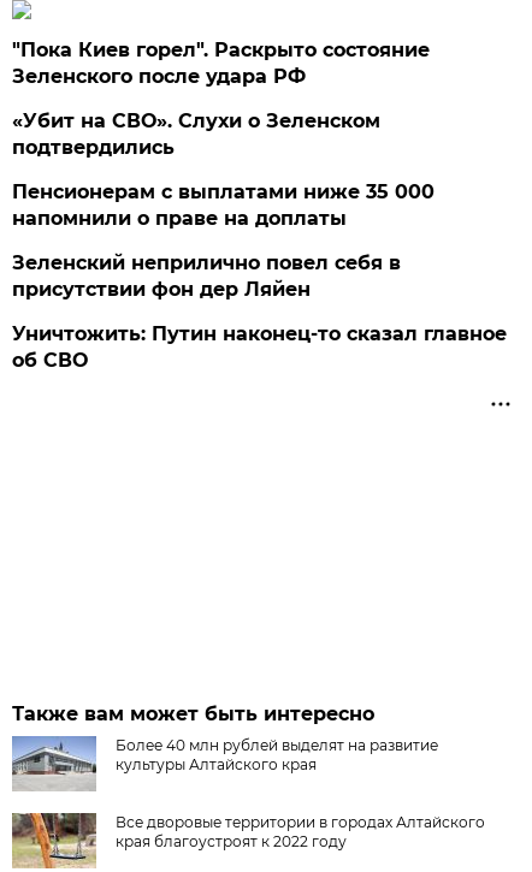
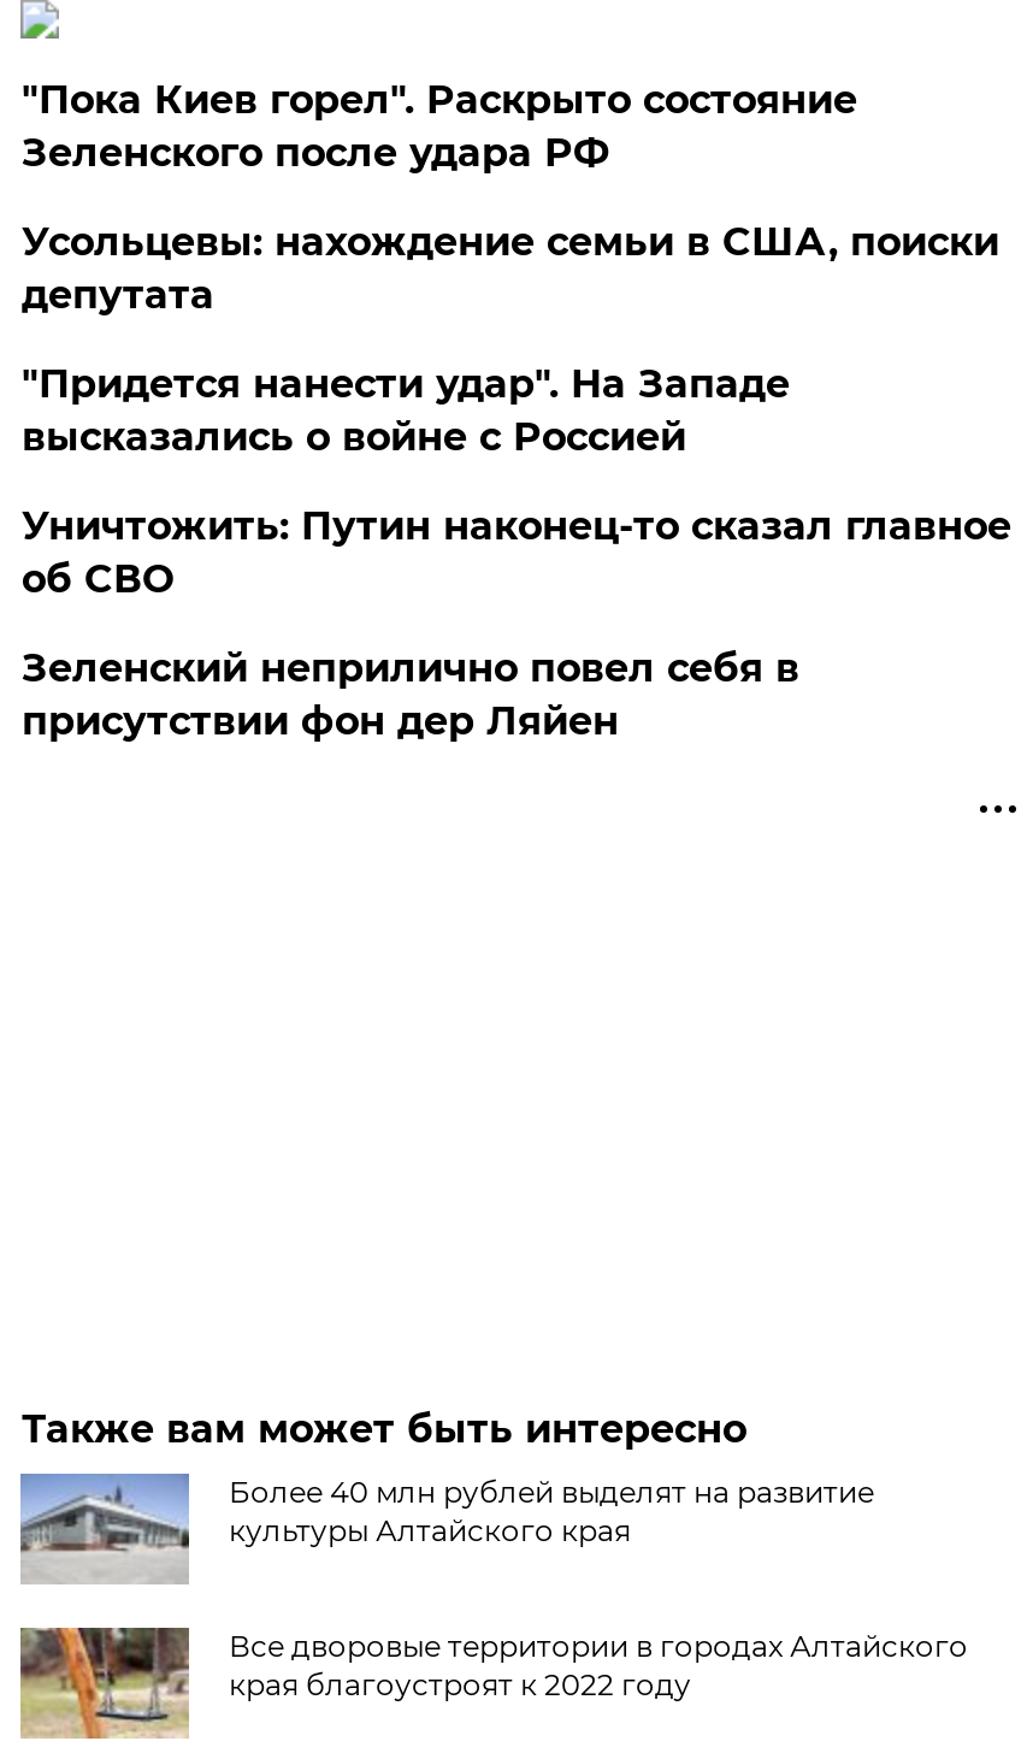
[13,109,435,230] «Убит на СВО». Слухи о Зеленском | подтвердились | Пенсионерам с выплатами ниже 35 000 | напомнили о праве на доплаты -> [21,219,999,460] Усольцевы: нахождение семьи в США, поиски | депутата | "Придется нанести удар". На Западе | высказались о войне с Россией
moved [13,251,401,301] -> [21,645,799,744]: Зеленский неприлично повел cебя в | присутствии фон дер Ляйен
moved [13,322,507,372] -> [21,503,1011,602]: Уничтожить: Путин наконец-то сказал главное | об СВО

